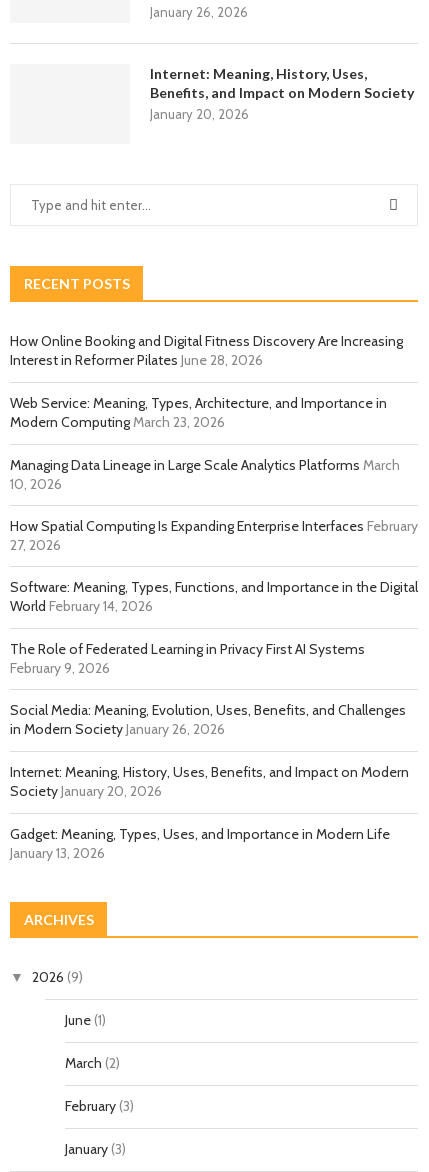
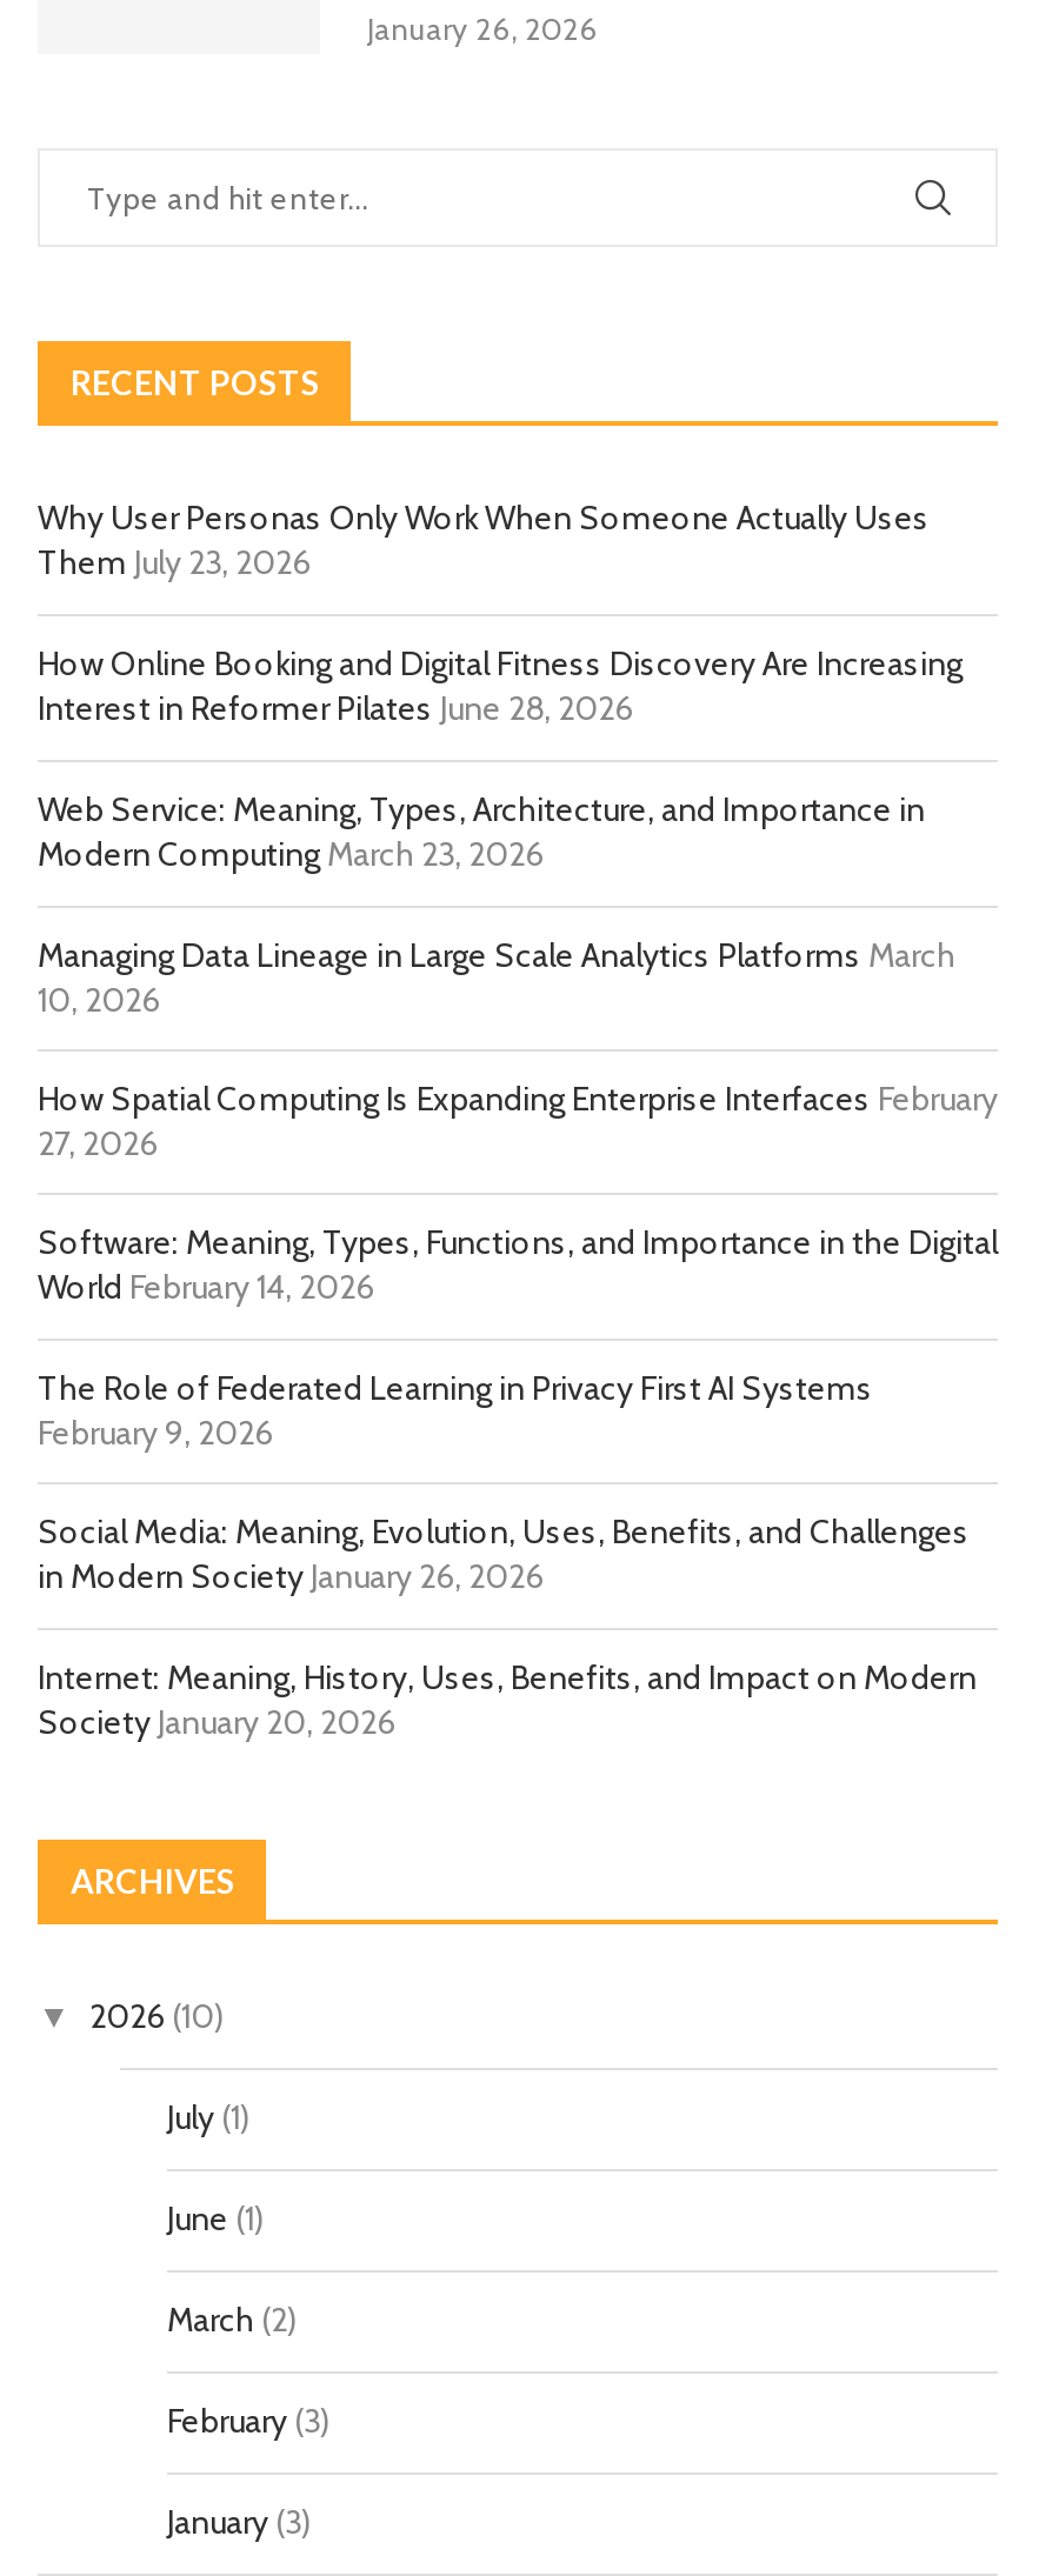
[150,65,414,122] Internet: Meaning, History, Uses, | Benefits, and Impact on Modern Society | January 20, 2026 -> none
moved [24,275,130,292] -> [71,362,320,402]: RECENT POSTS
none -> [38,496,930,583] Why User Personas Only Work When Someone Actually Uses | Them July 23, 2026
[10,825,390,862] Gadget: Meaning, Types, Uses, and Importance in Modern Life | January 13, 2026 -> none
moved [24,911,94,928] -> [71,1861,235,1901]: ARCHIVES
[32,968,83,986] 2026 (9) -> [89,1995,249,2138] 2026 (10) | July (1)

